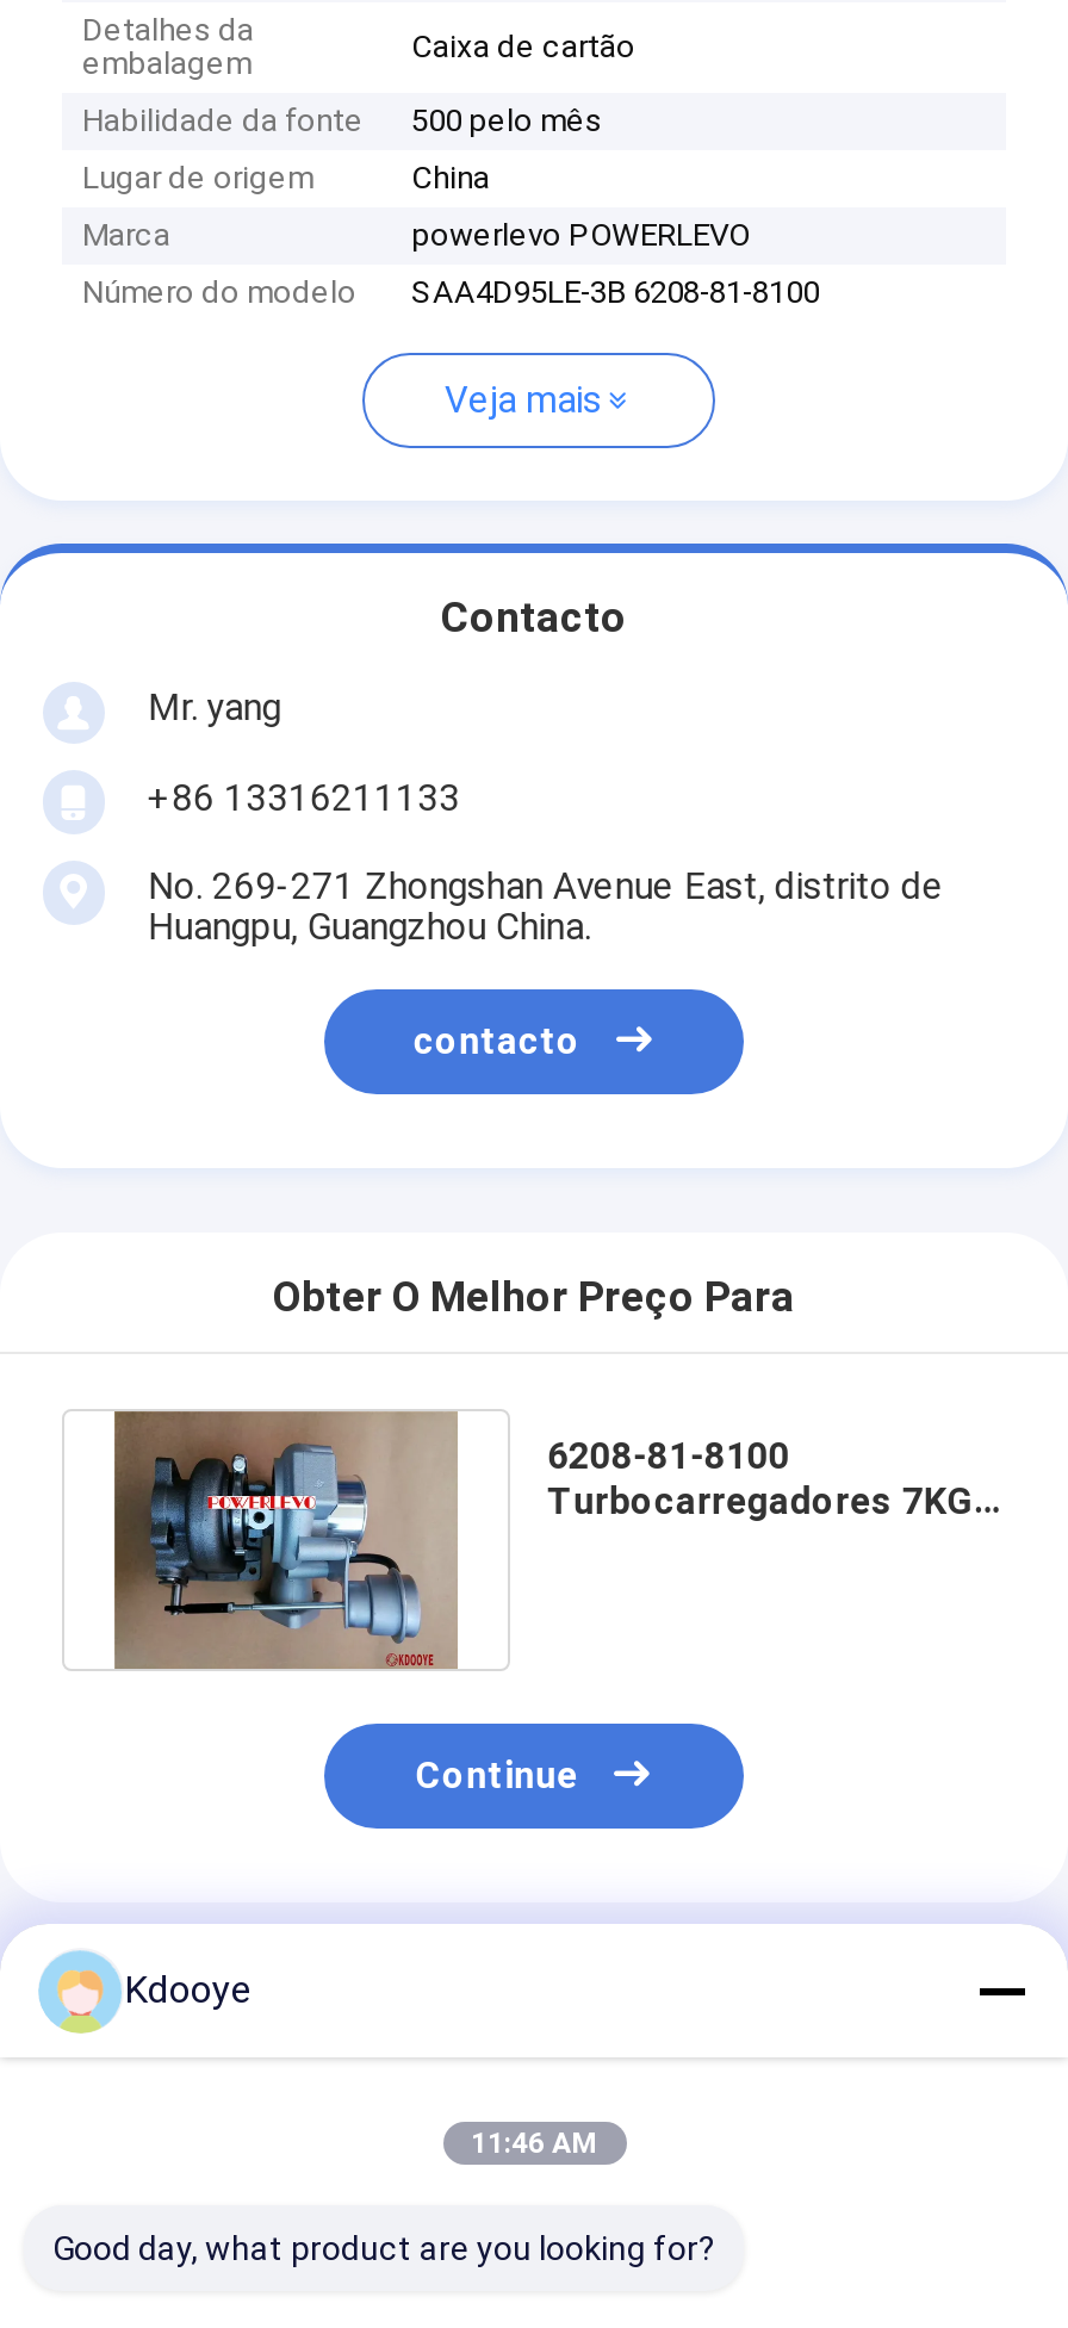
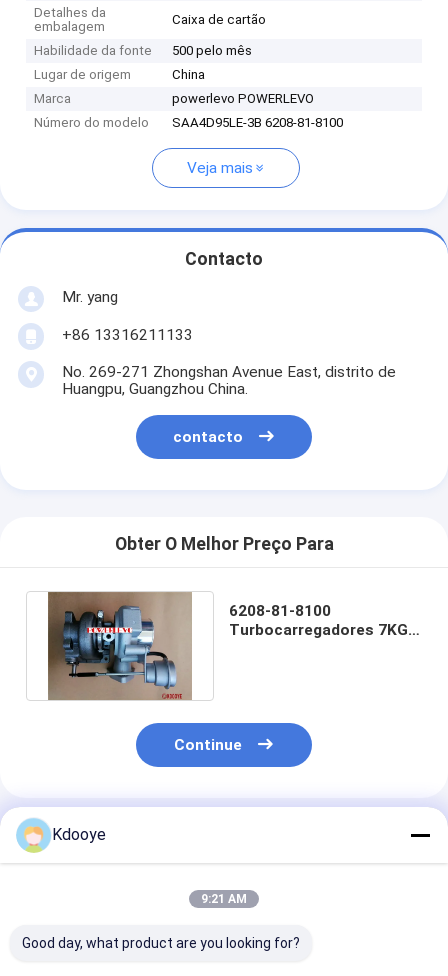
[471,2127,597,2160] 11:46 AM -> [201,892,247,906] 9:21 AM

